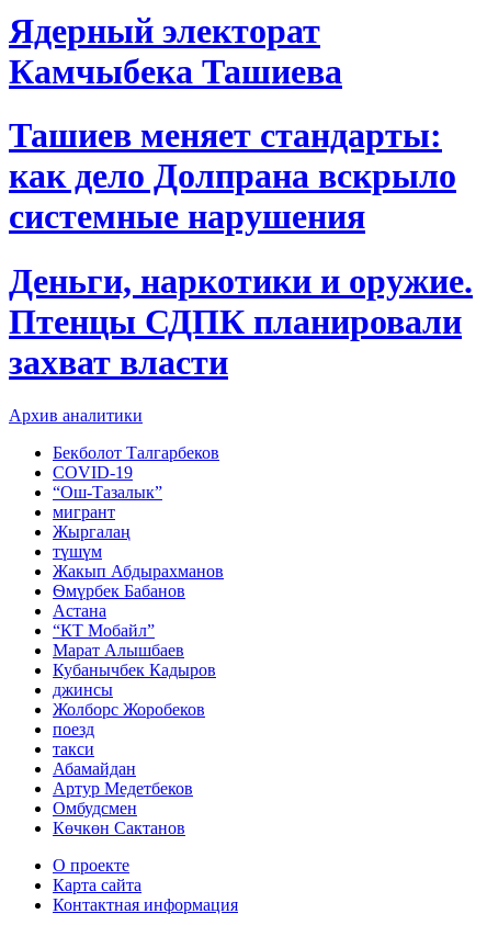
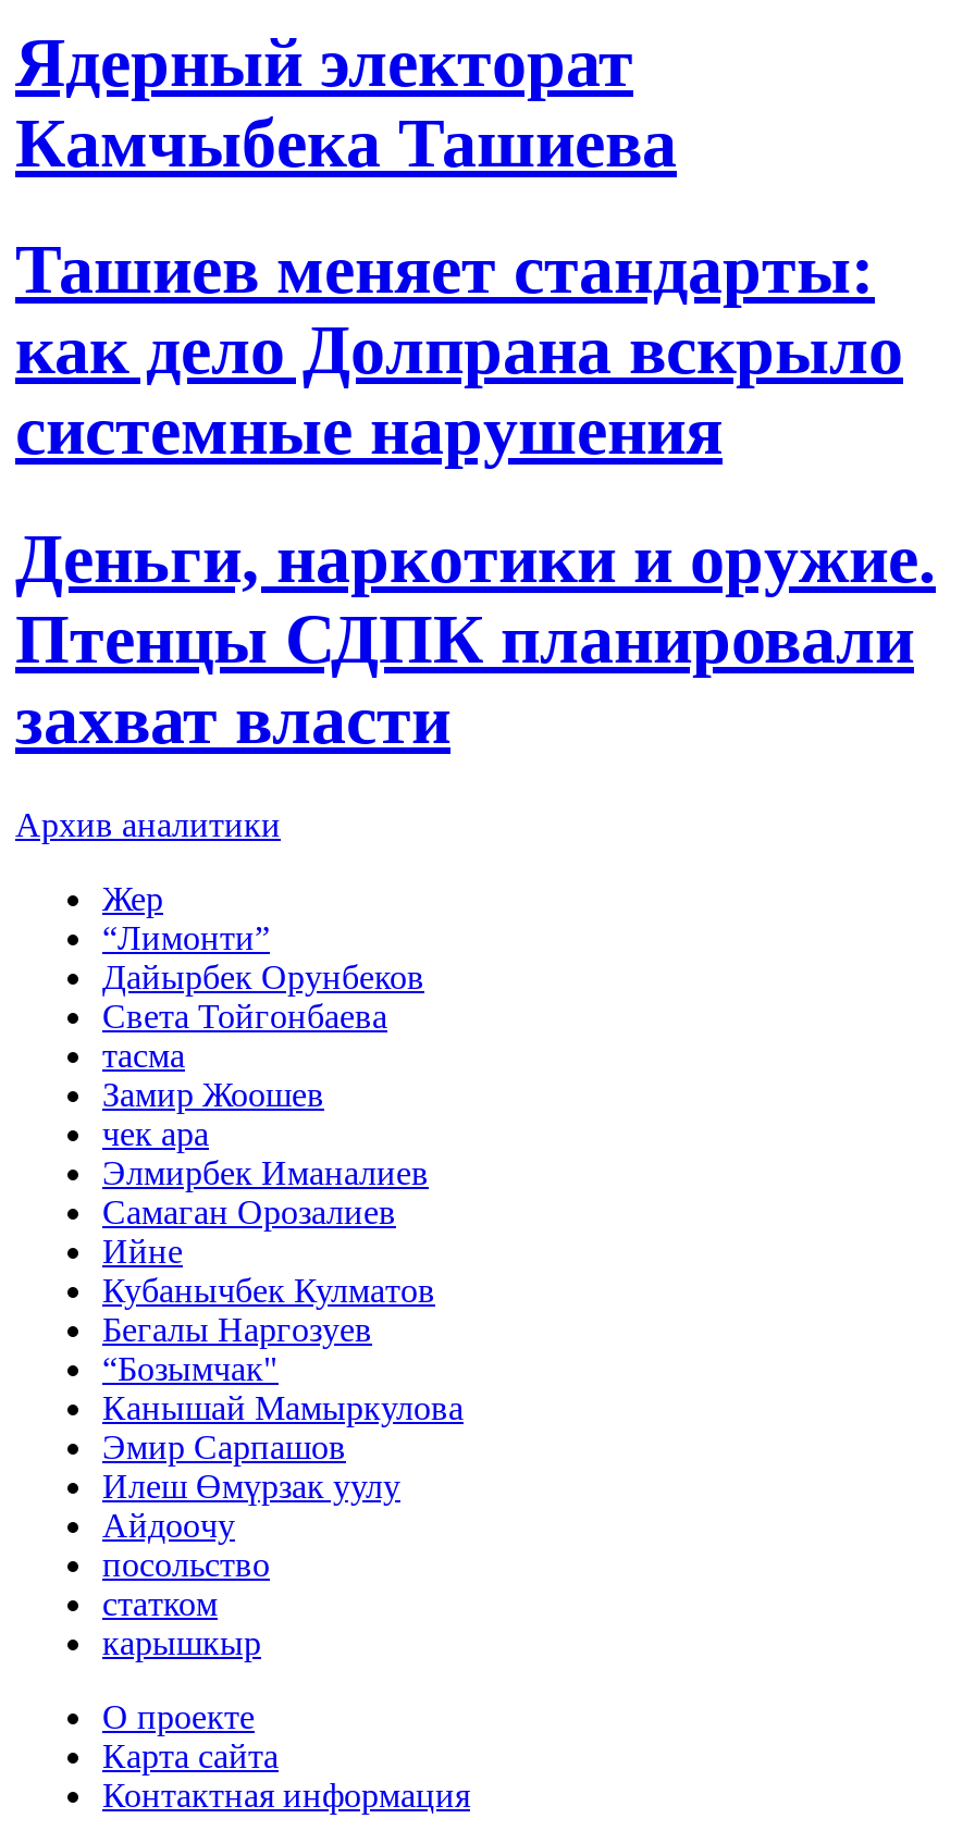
[53,444,224,838] Бекболот Талгарбеков | COVID-19 | “Ош-Тазалык” | мигрант | Жыргалаң | түшүм | Жакып Абдырахманов | Ѳмүрбек Бабанов | Астана | “КТ Мобайл” | Марат Алышбаев | Кубанычбек Кадыров | джинсы | Жолборс Жоробеков | поезд | такси | Абамайдан | Артур Медетбеков | Омбудсмен | Көчкөн Сактанов -> [102,881,464,1662] Жер | “Лимонти” | Дайырбек Орунбеков | Света Тойгонбаева | тасма | Замир Жоошев | чек ара | Элмирбек Иманалиев | Самаган Орозалиев | Ийне | Кубанычбек Кулматов | Бегалы Наргозуев | “Бозымчак" | Канышай Мамыркулова | Эмир Сарпашов | Илеш Өмүрзак уулу | Айдоочу | посольство | статком | карышкыр

